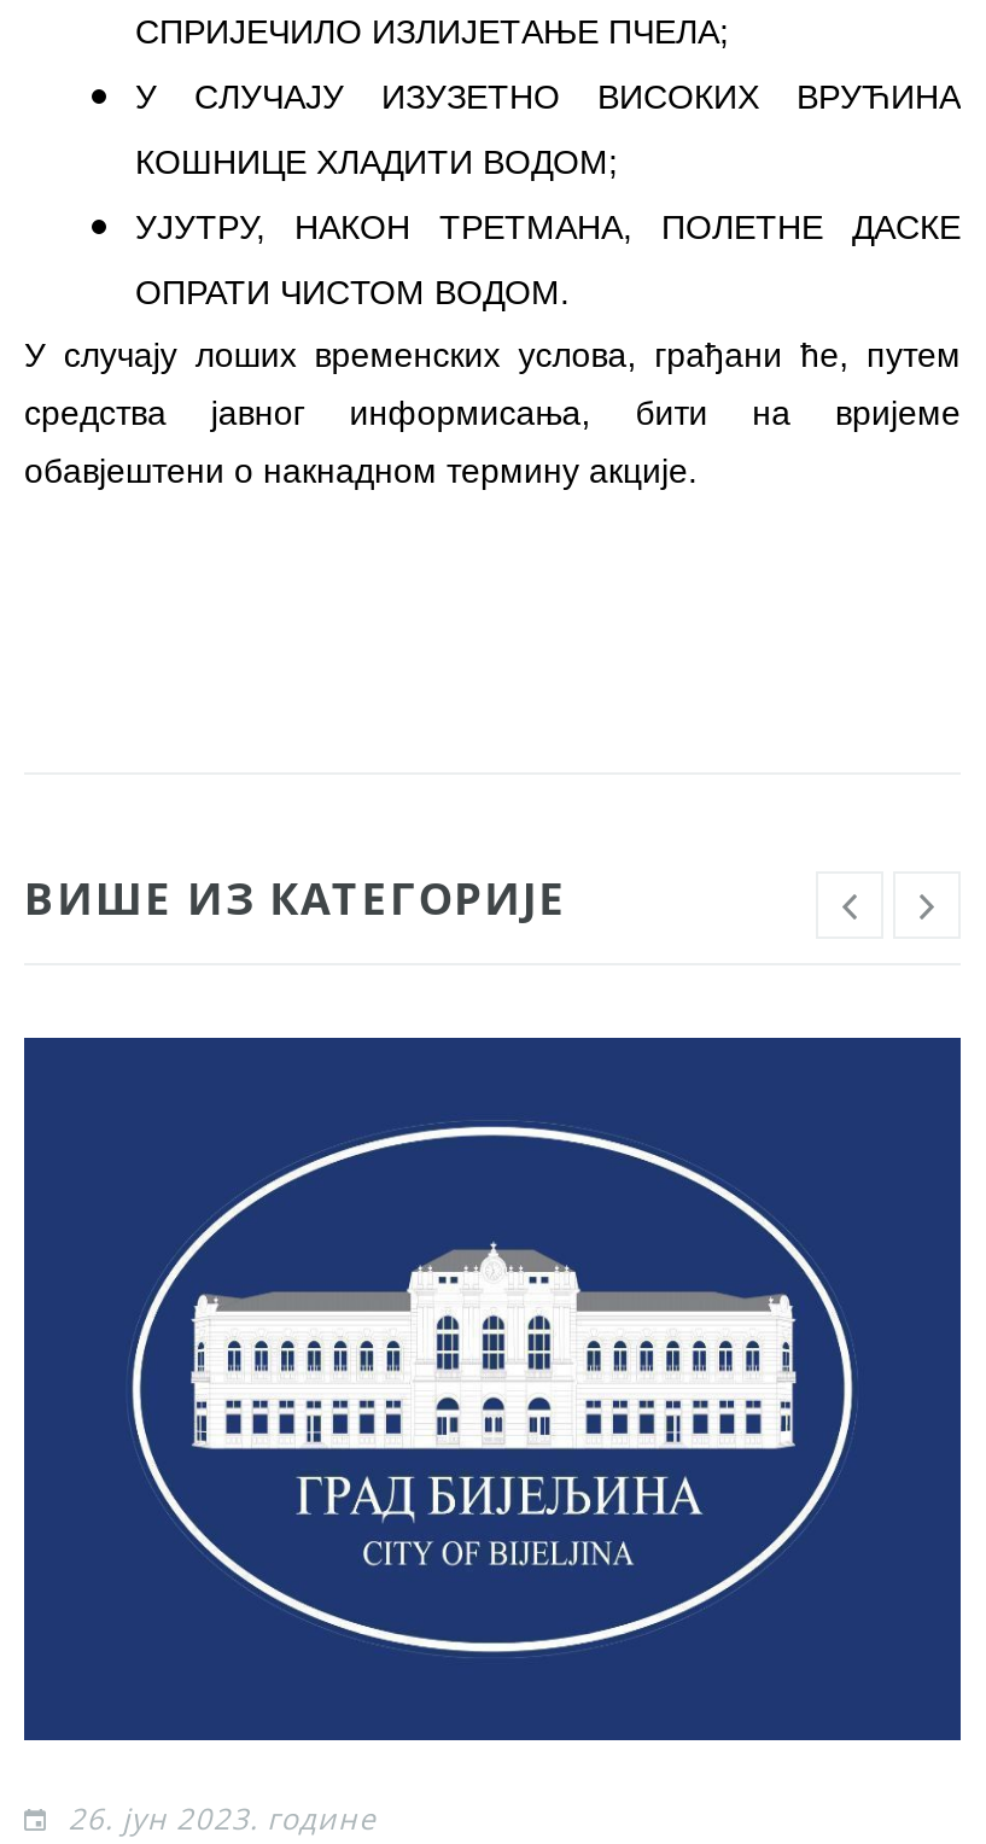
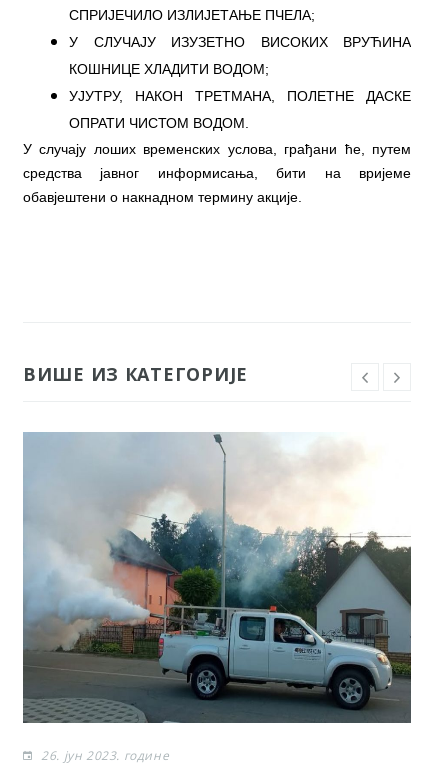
[24,1035,963,1743] [image] -> [23,432,411,723] [image]

